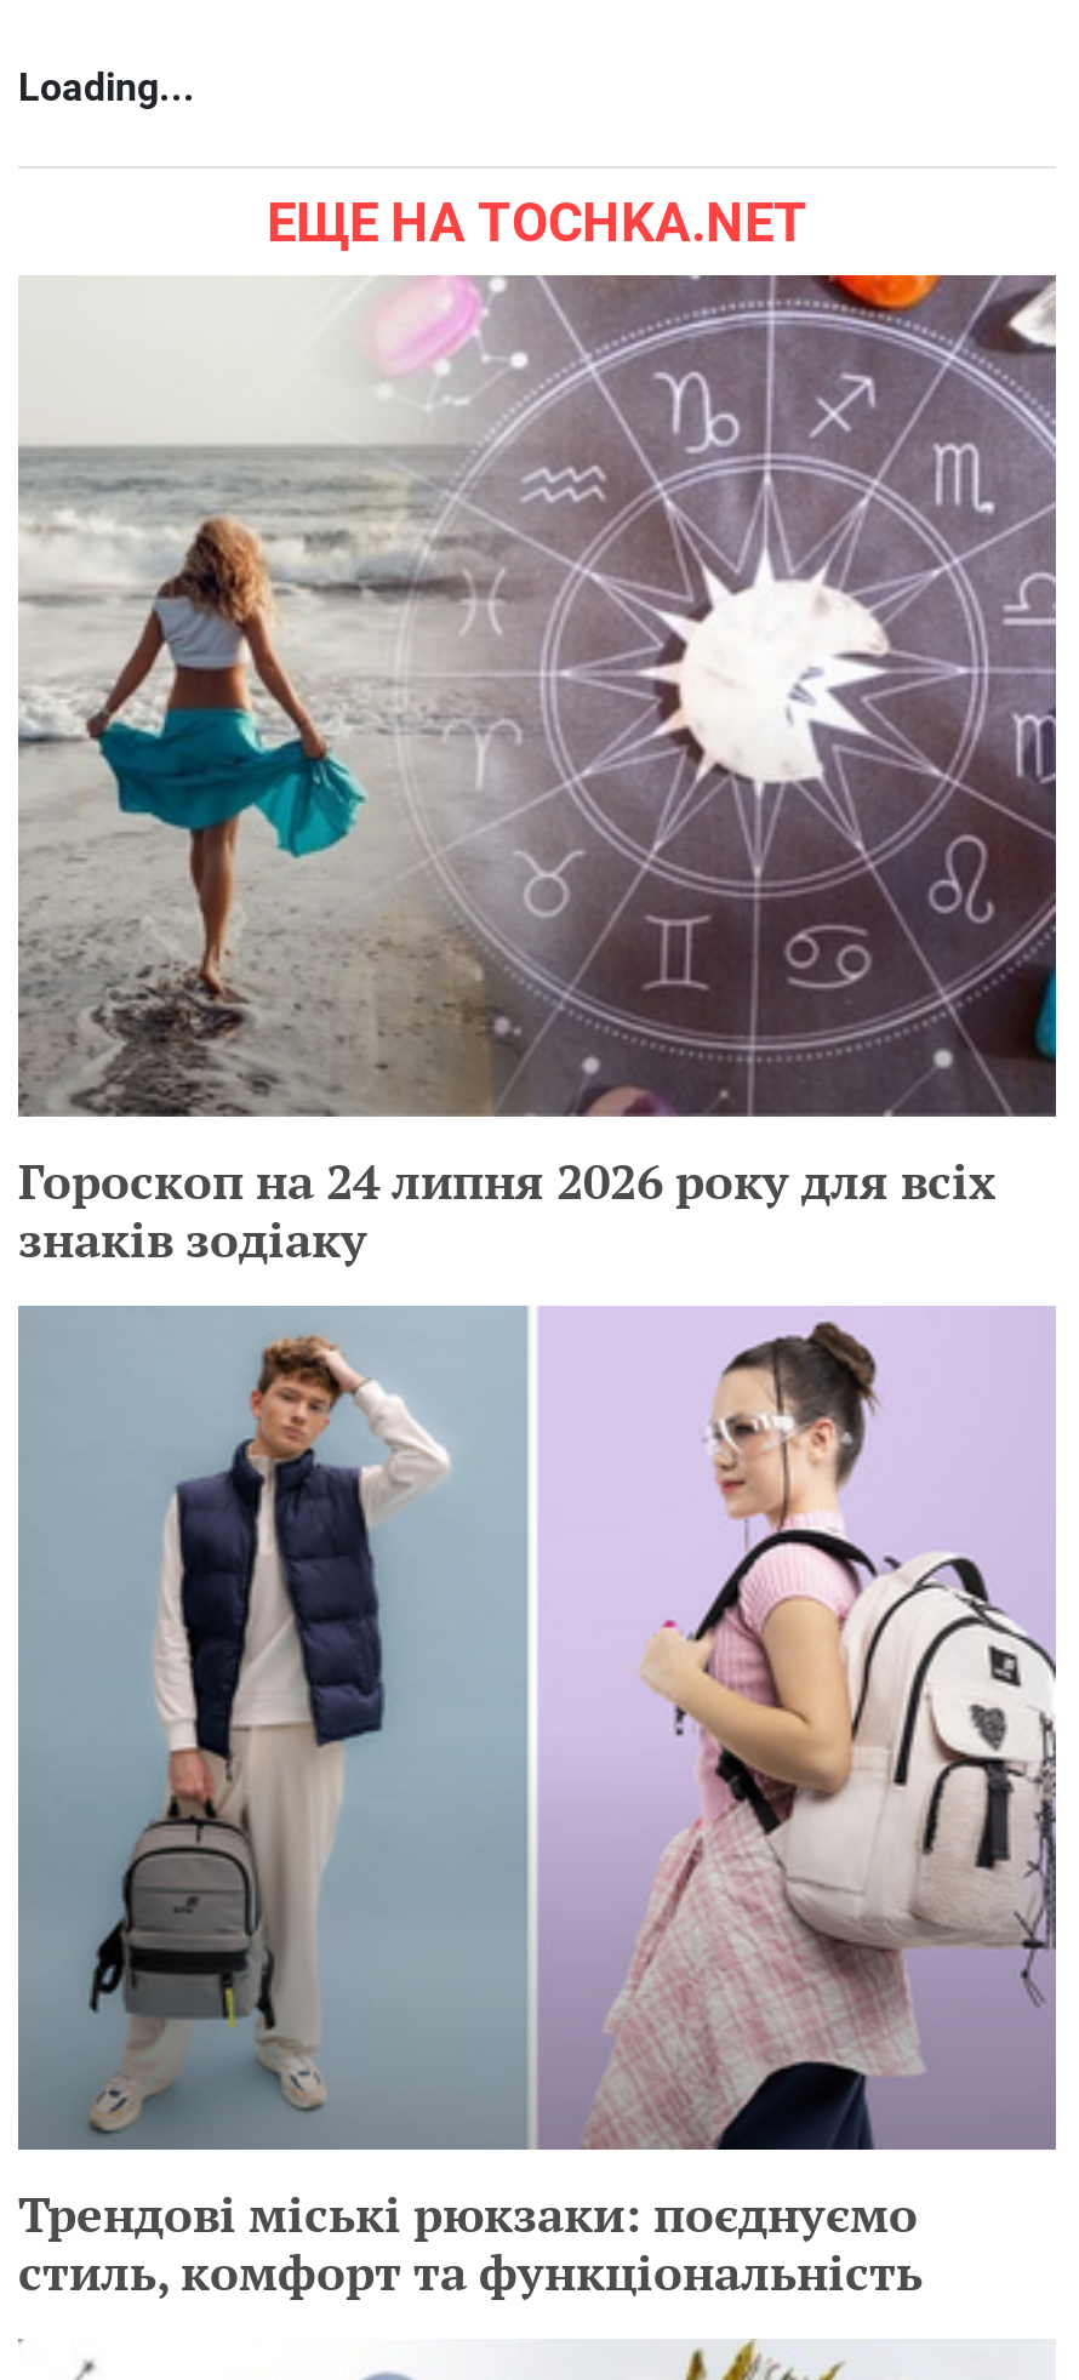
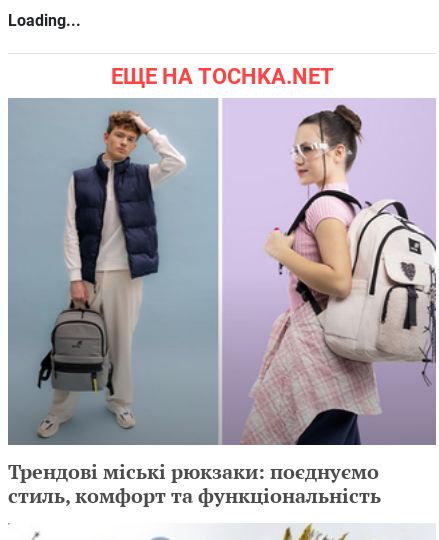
[18,273,1058,1273] [image] | Гороскоп на 24 липня 2026 року для всіх | знаків зодіаку -> none

